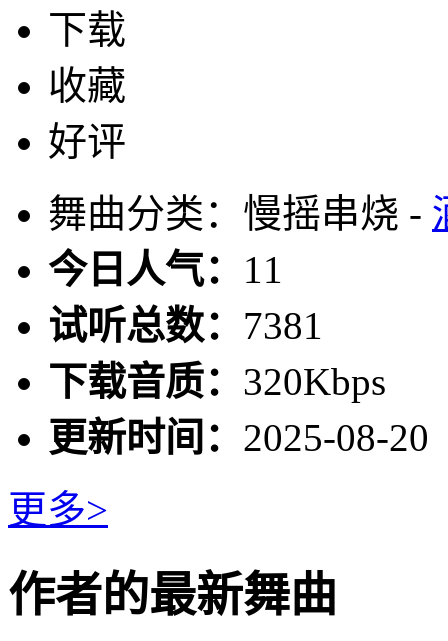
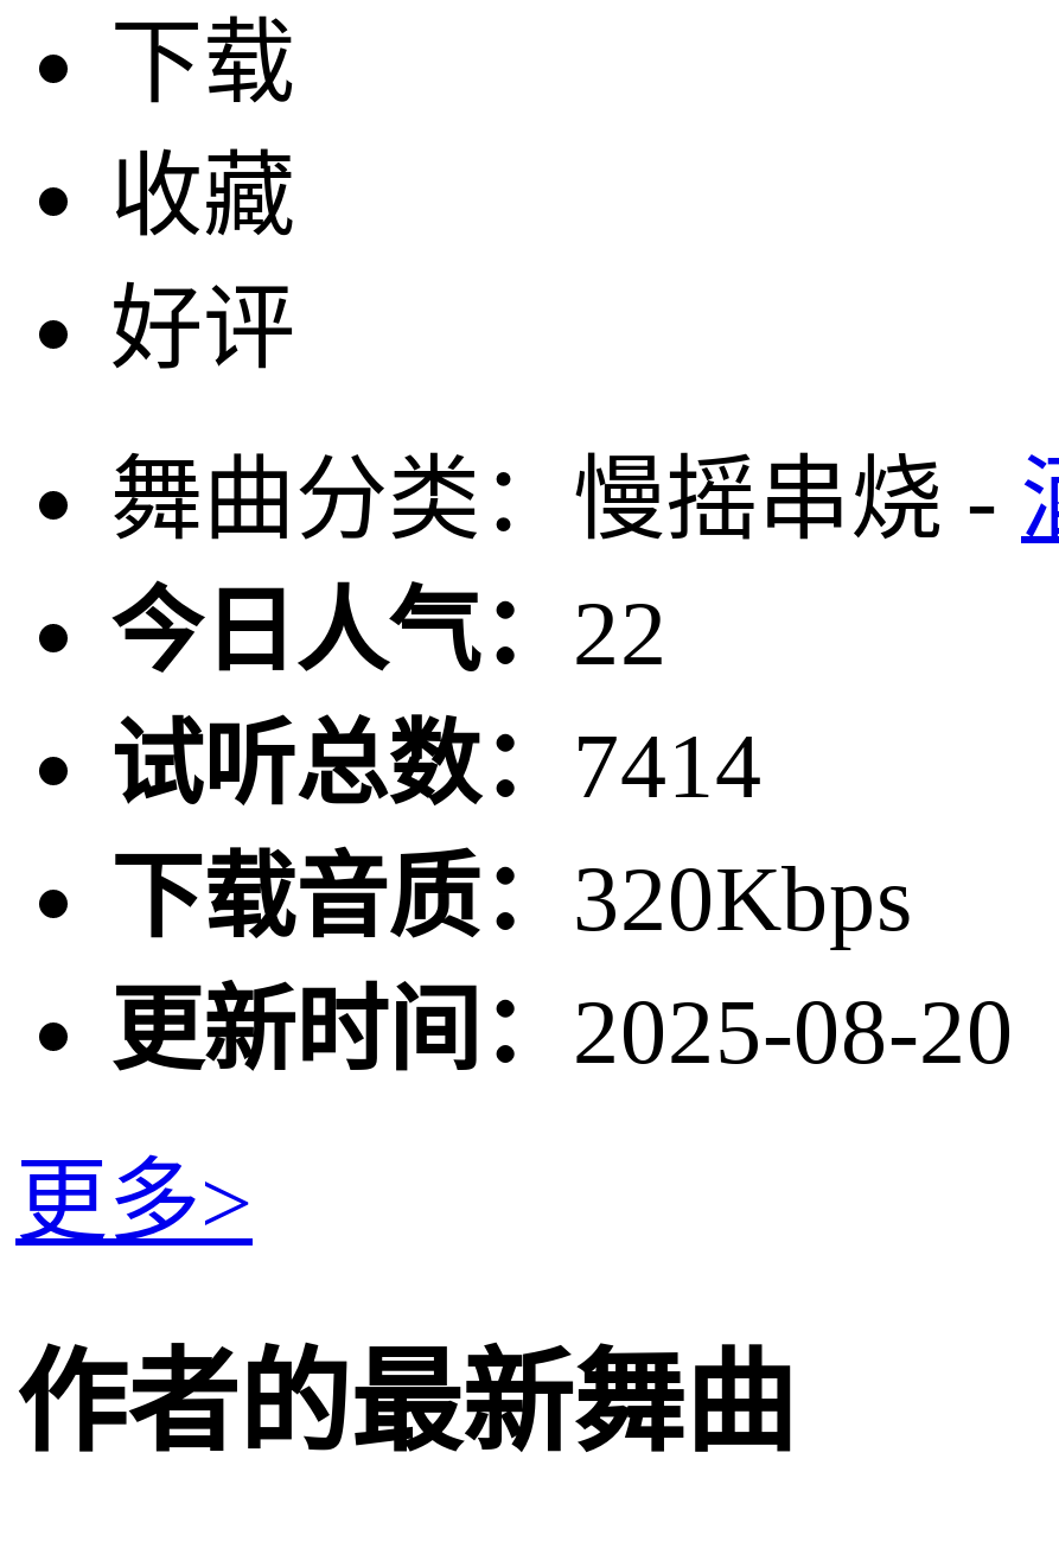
[48,248,283,291] 今日人气：11 -> [110,582,668,684] 今日人气：22
[48,304,323,347] 试听总数：7381 -> [110,715,763,817] 试听总数：7414

